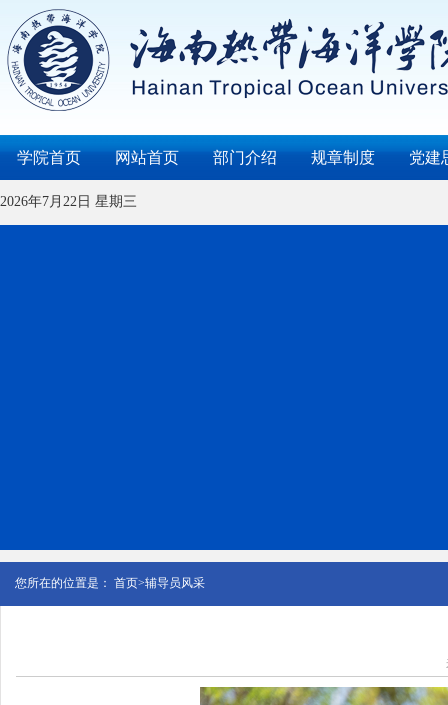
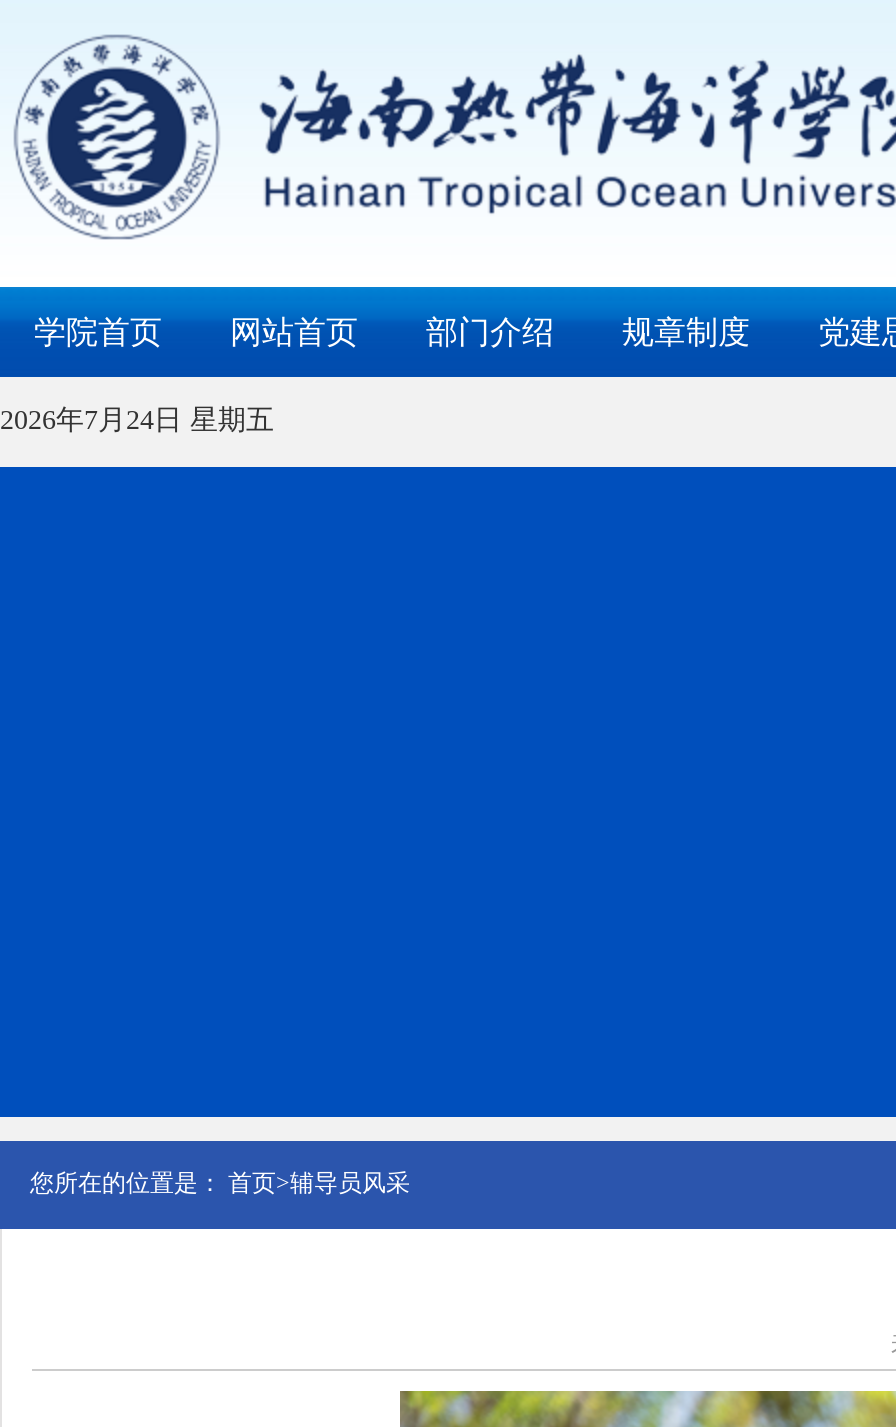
[0,194,137,209] 2026年7月22日 星期三 -> [0,405,274,435] 2026年7月24日 星期五

